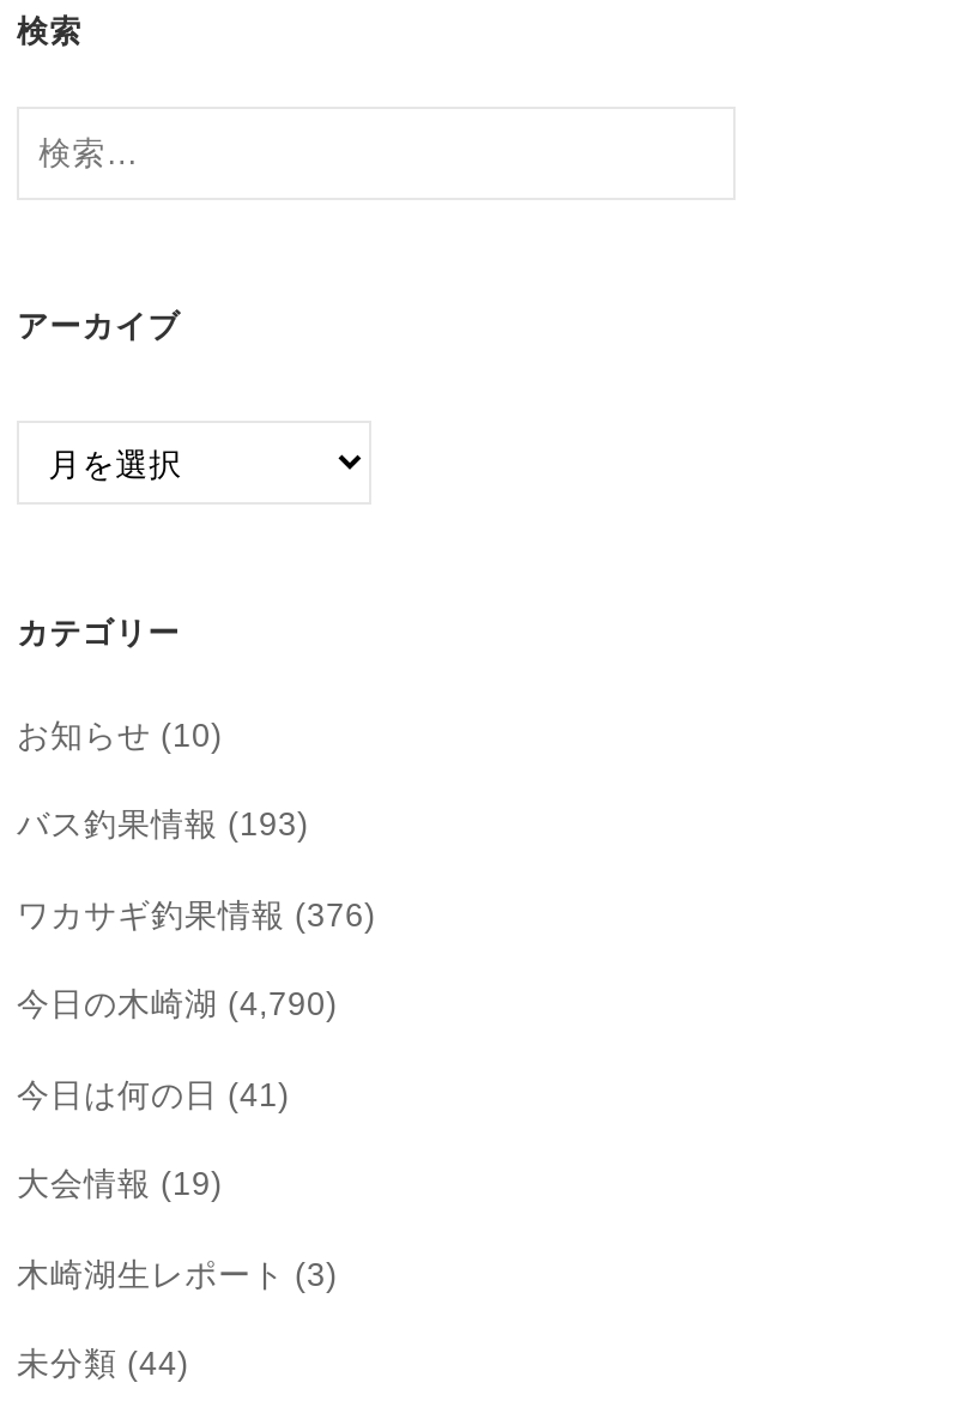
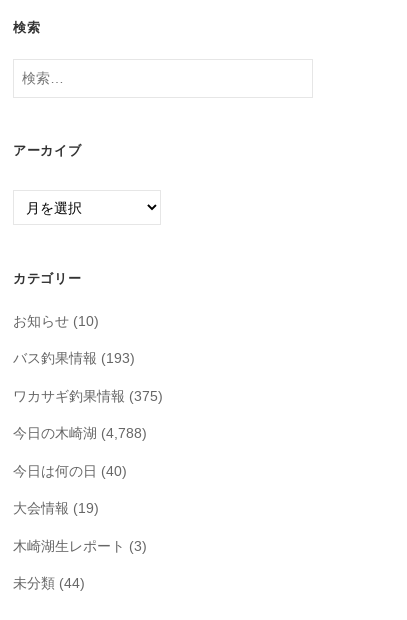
[17,896,376,932] ワカサギ釣果情報(376) -> [13,388,163,403] ワカサギ釣果情報(375)
[17,986,338,1022] 今日の木崎湖(4,790) -> [13,426,147,441] 今日の木崎湖(4,788)
[17,1076,290,1112] 今日は何の日(41) -> [13,463,127,478] 今日は何の日(40)

